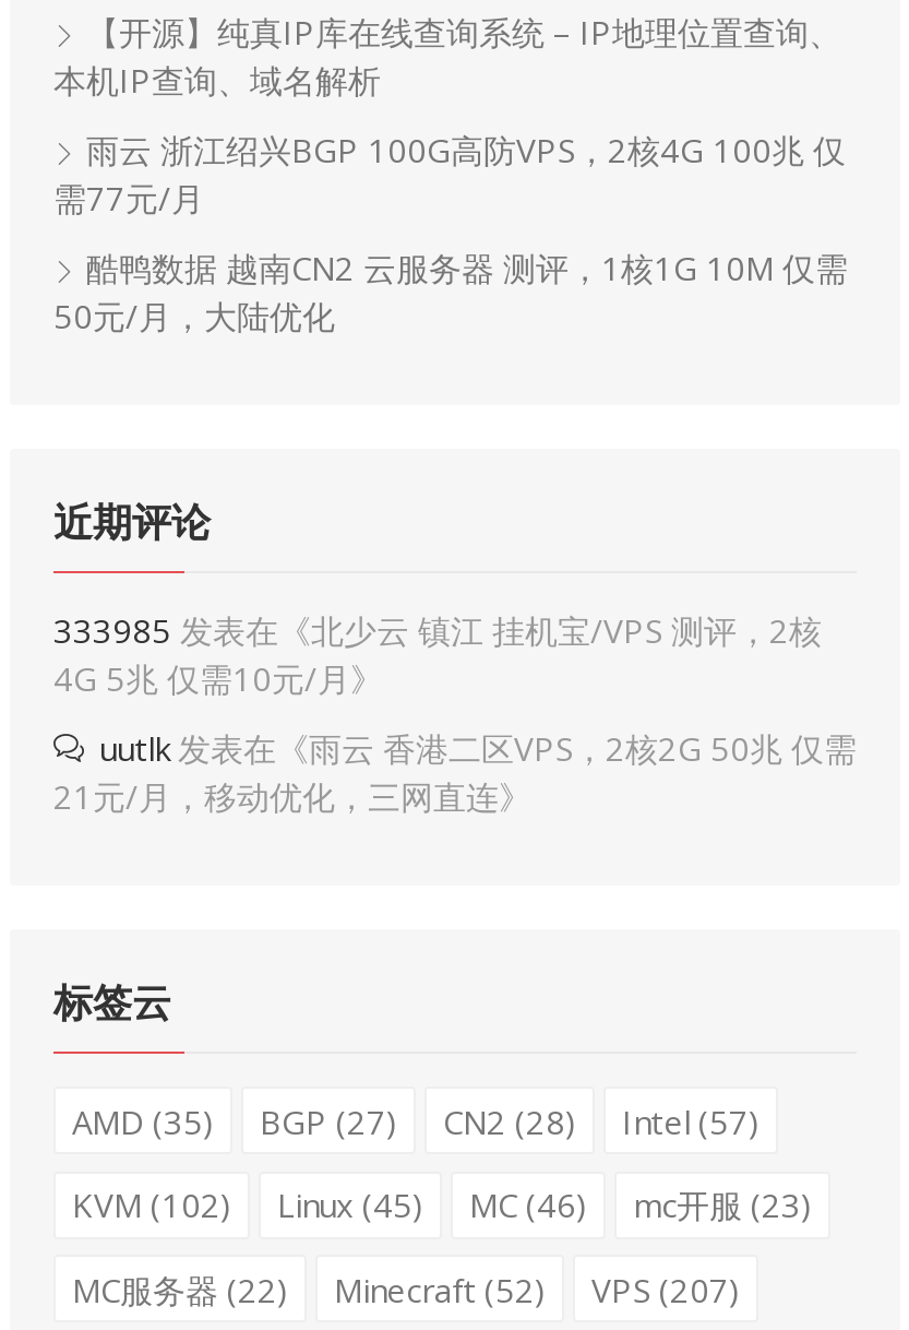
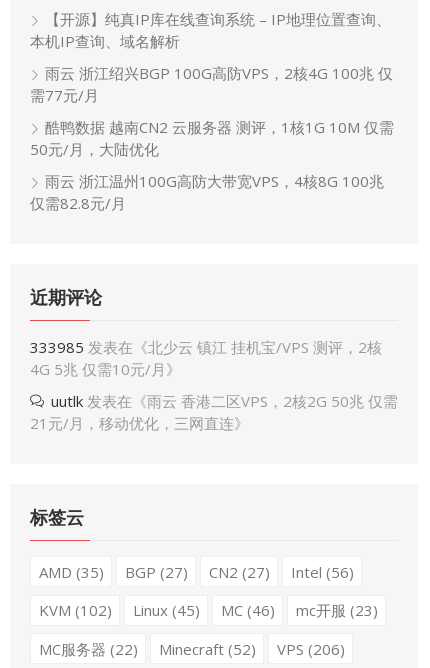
none -> [30,171,384,213] 雨云 浙江温州100G高防大带宽VPS，4核8G 100兆 | 仅需82.8元/月
[443,1099,576,1142] CN2 (28) -> [208,561,269,581] CN2 (27)
[622,1099,760,1142] Intel (57) -> [290,561,353,581] Intel (56)
[72,1267,740,1310] MC服务器(22) Minecraft (52) VPS (207) -> [38,638,344,658] MC服务器(22) Minecraft (52) VPS (206)

